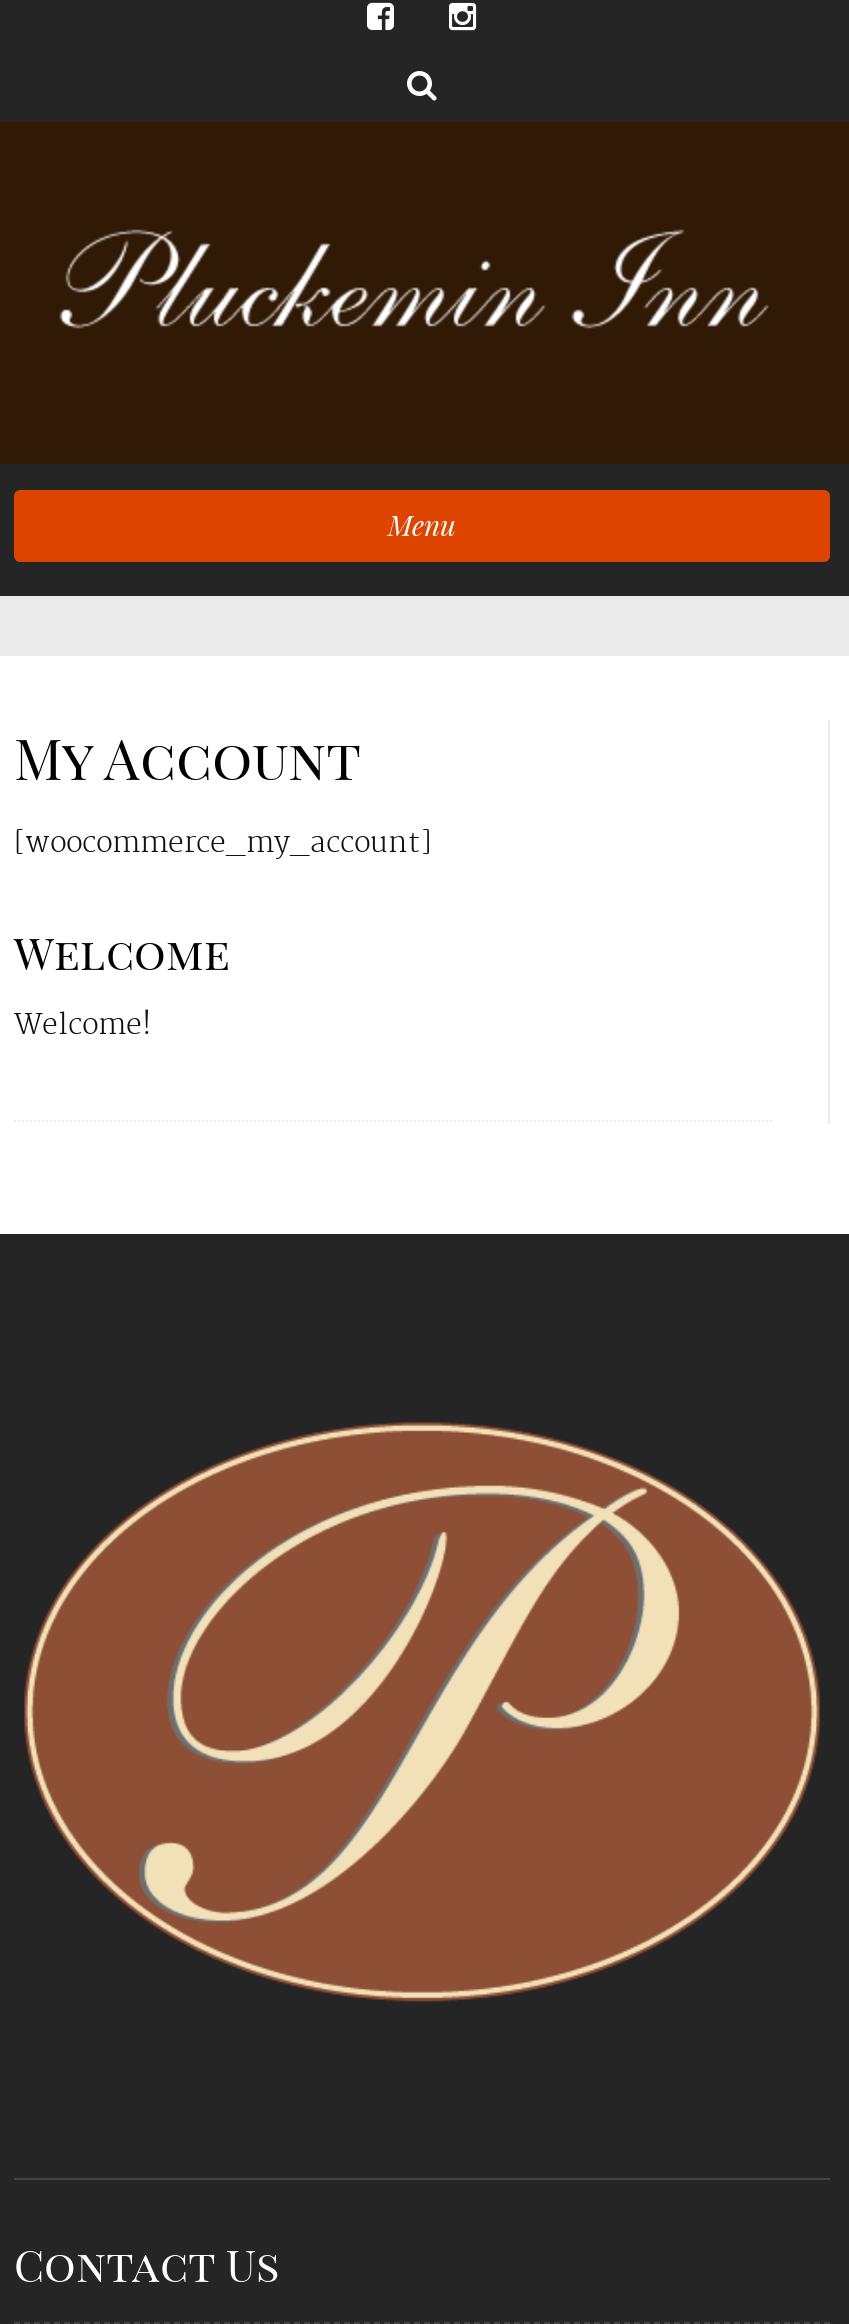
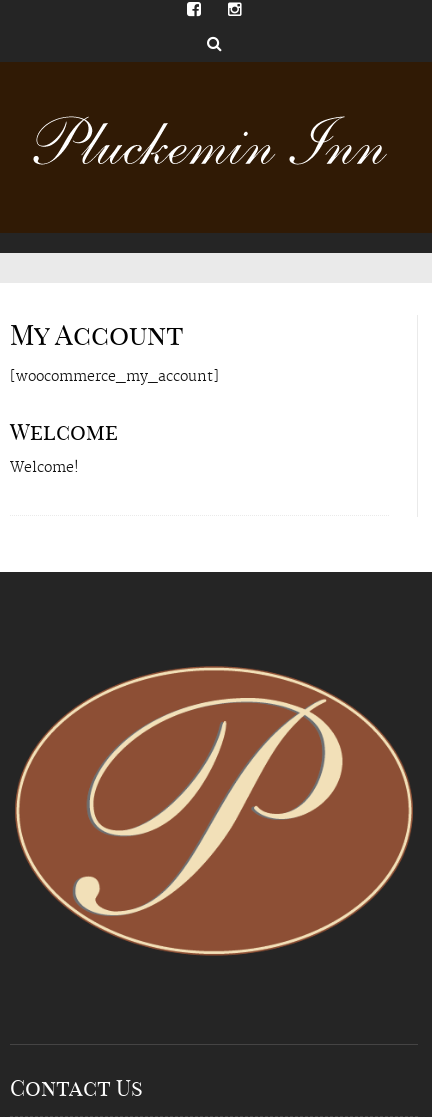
[388,506,456,544] Menu -> none

